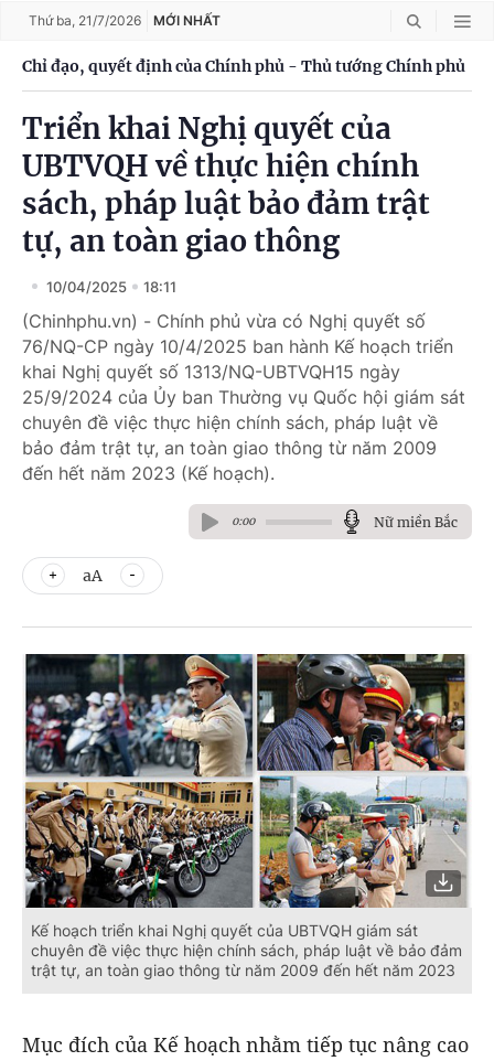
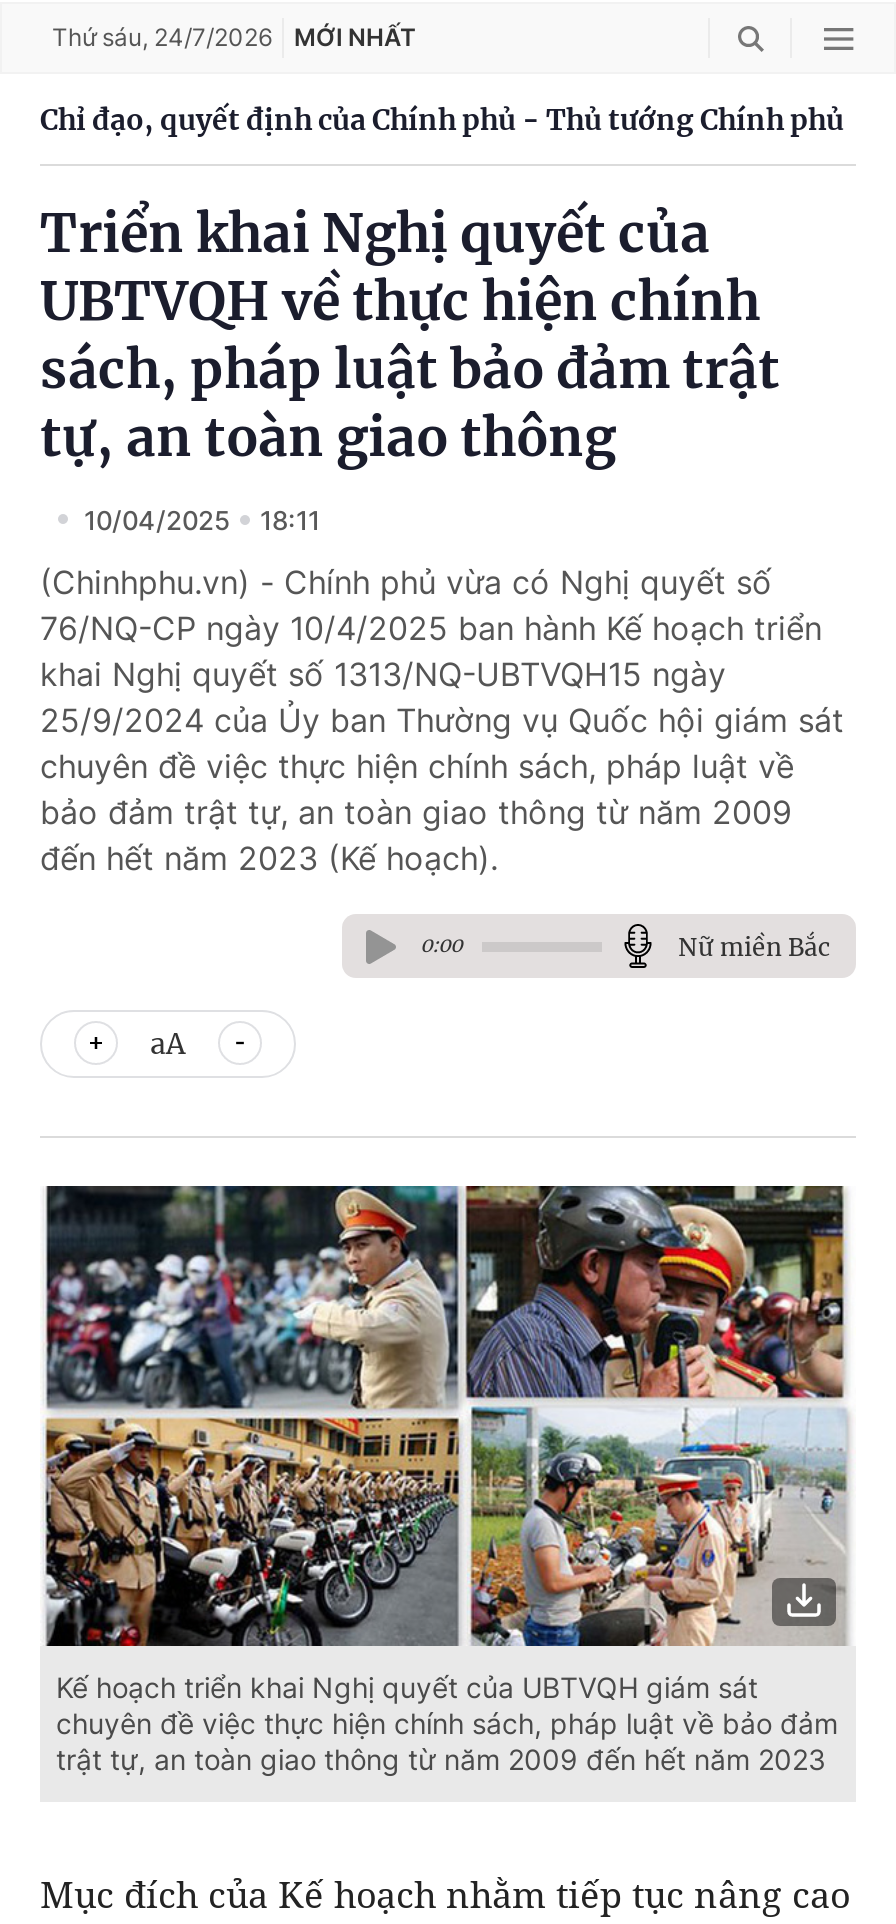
[29,12,221,29] Thứ ba, 21/7/2026 MỚI NHẤT -> [52,22,416,52] Thứ sáu, 24/7/2026 MỚI NHẤT

